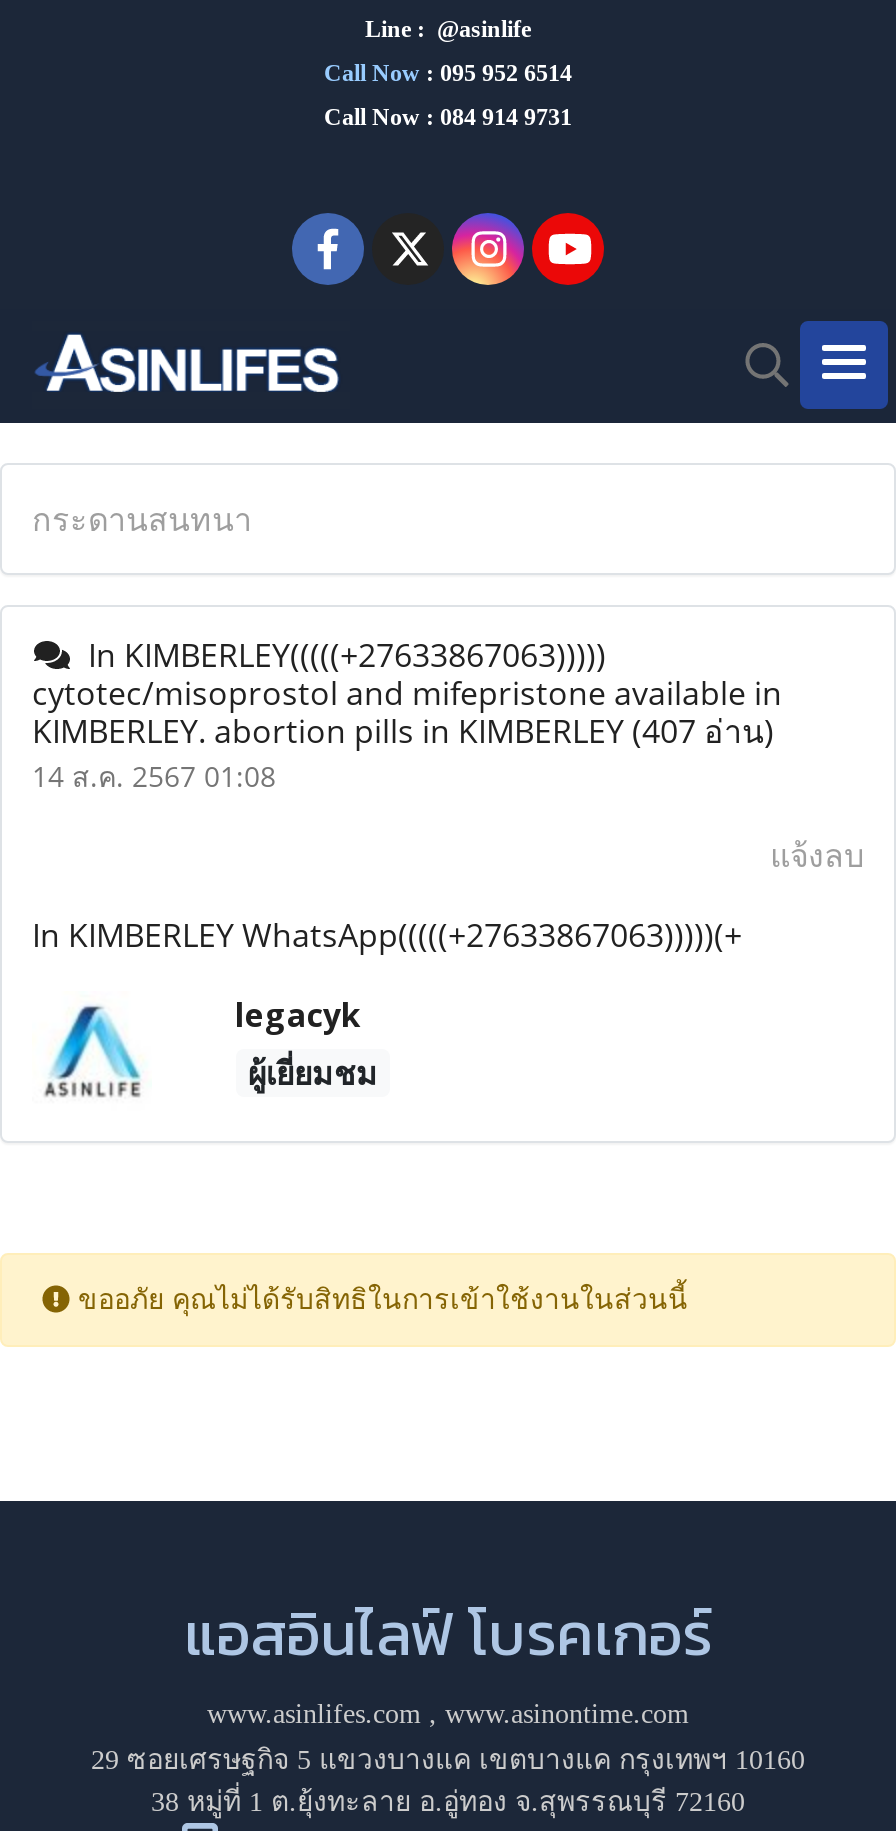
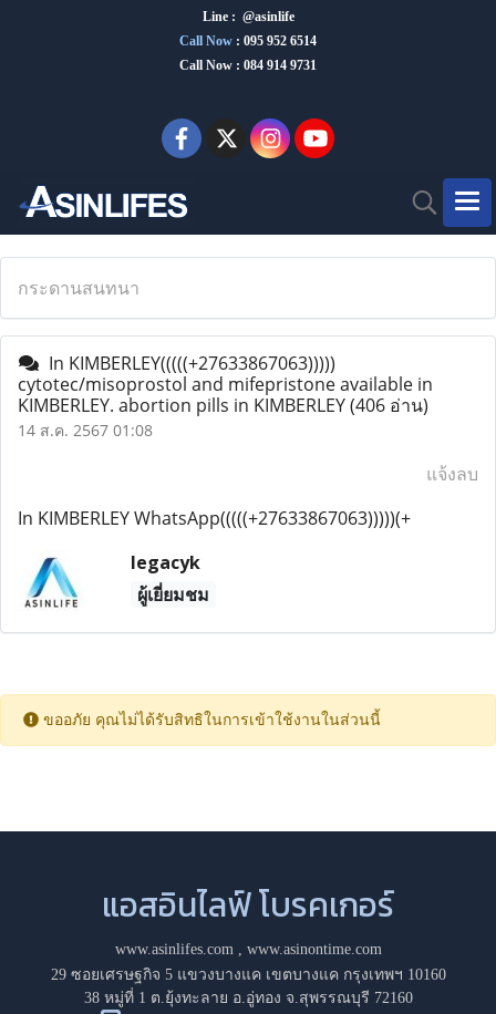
[32,709,774,753] KIMBERLEY. abortion pills in KIMBERLEY (407 อ่าน) -> [18,393,428,417] KIMBERLEY. abortion pills in KIMBERLEY (406 อ่าน)

